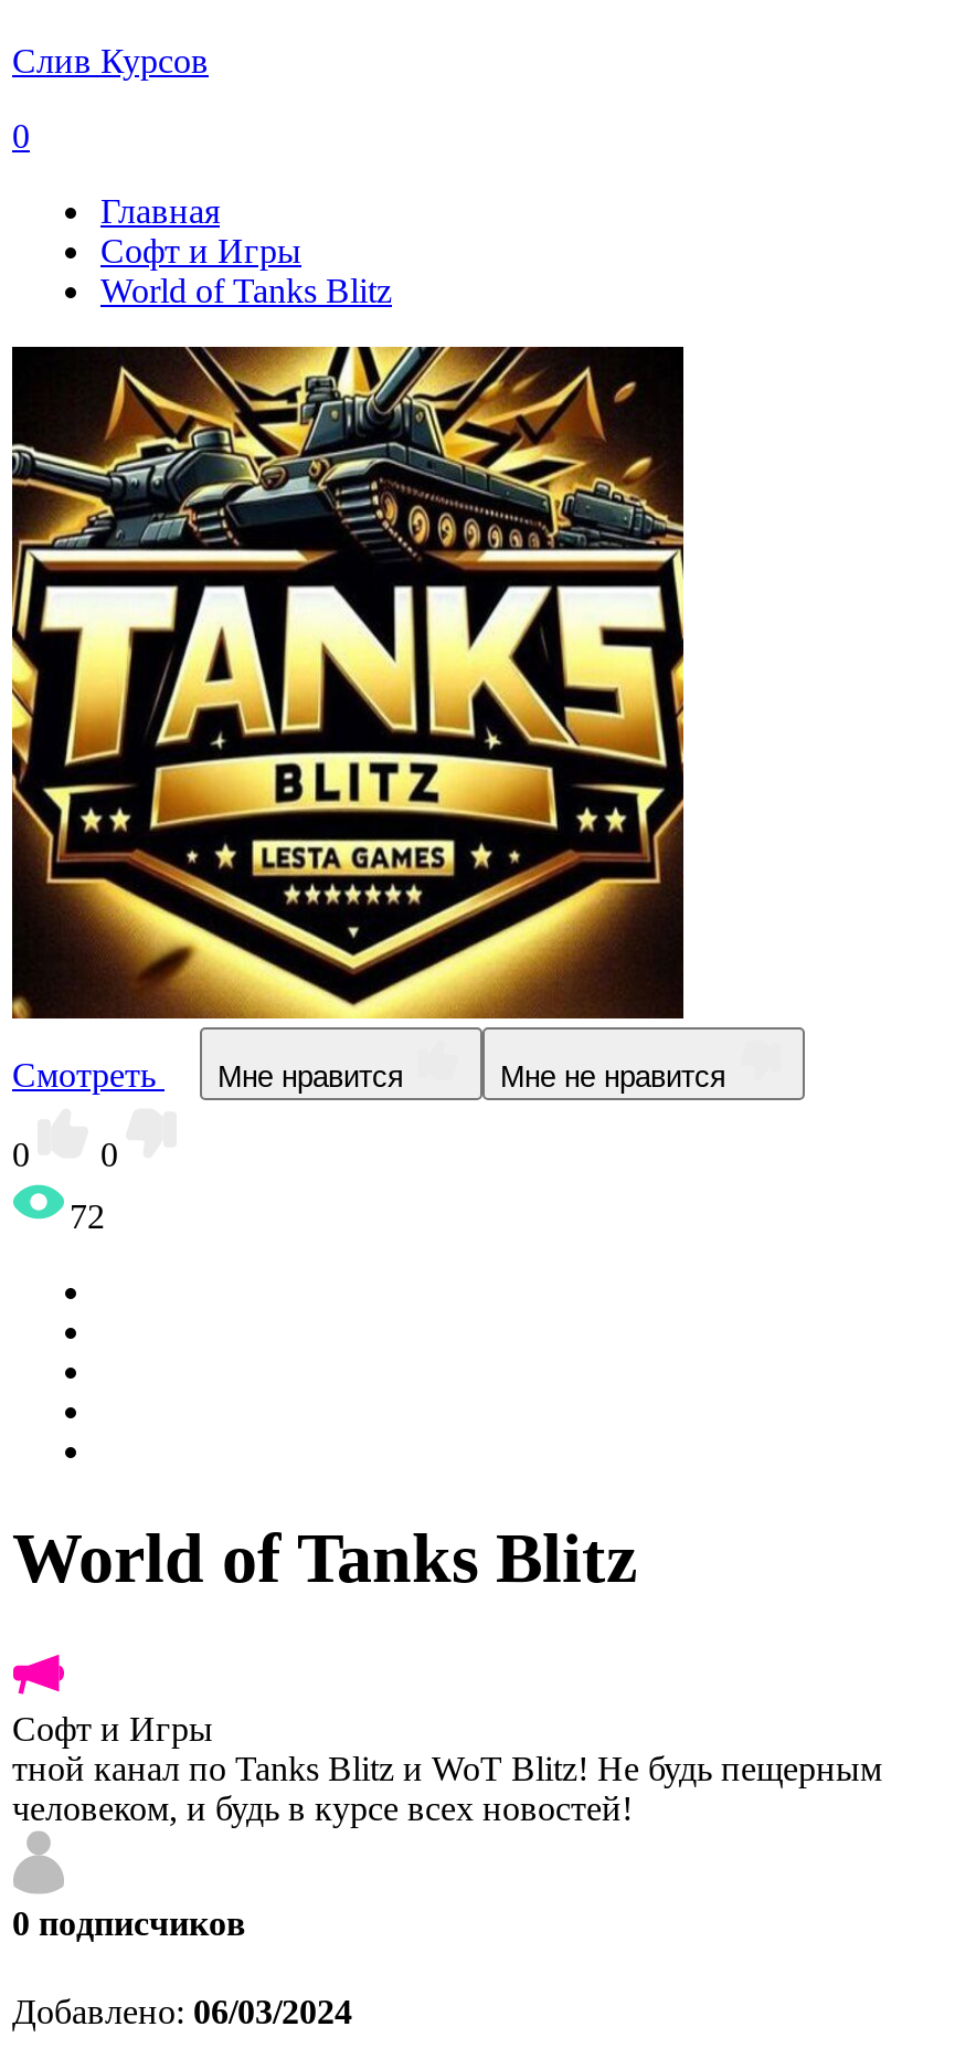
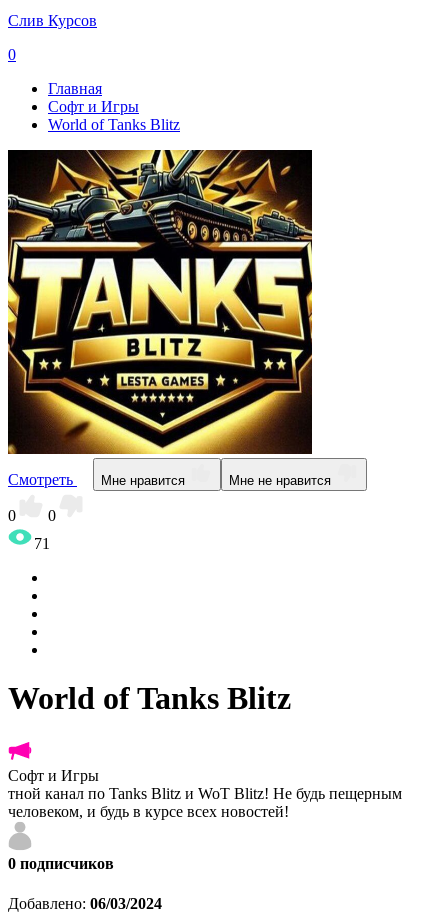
[70,1197,105,1235] 72 -> [34,535,50,552] 71

